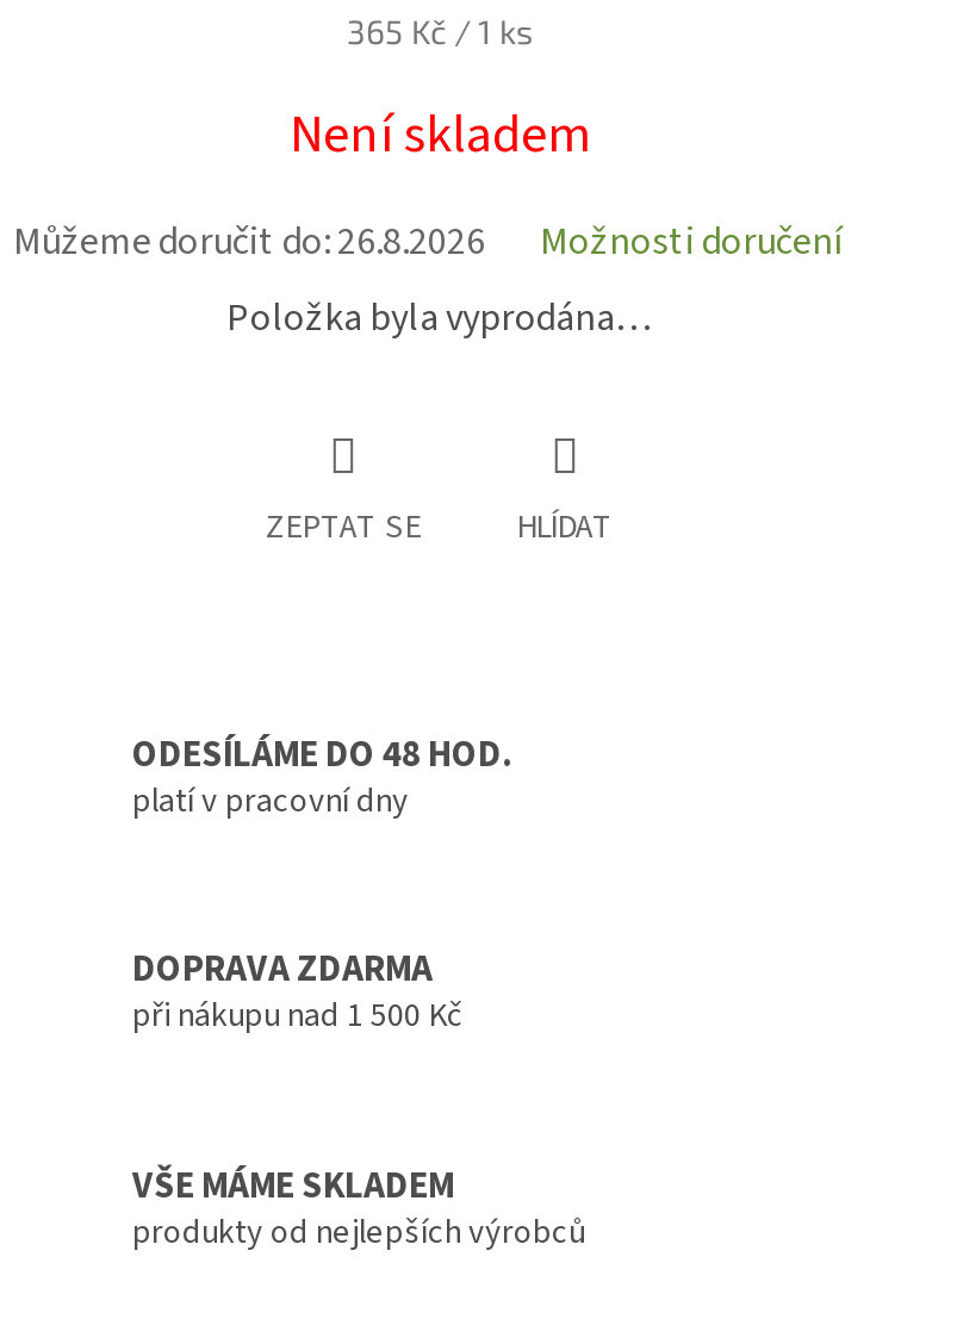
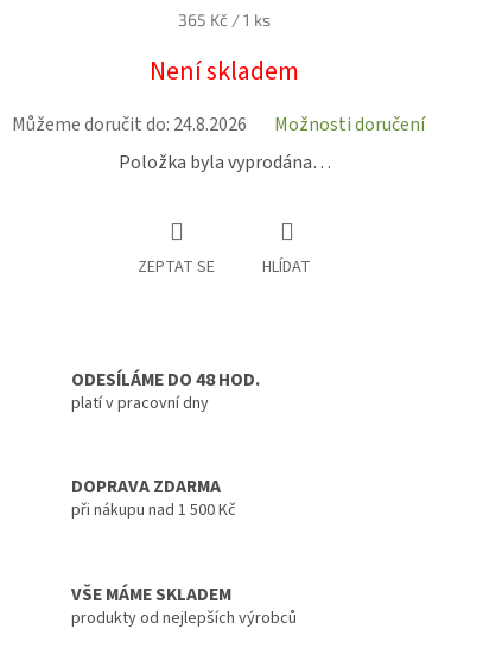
[13,217,485,269] Můžeme doručit do: 26.8.2026 -> [12,112,247,138] Můžeme doručit do: 24.8.2026

